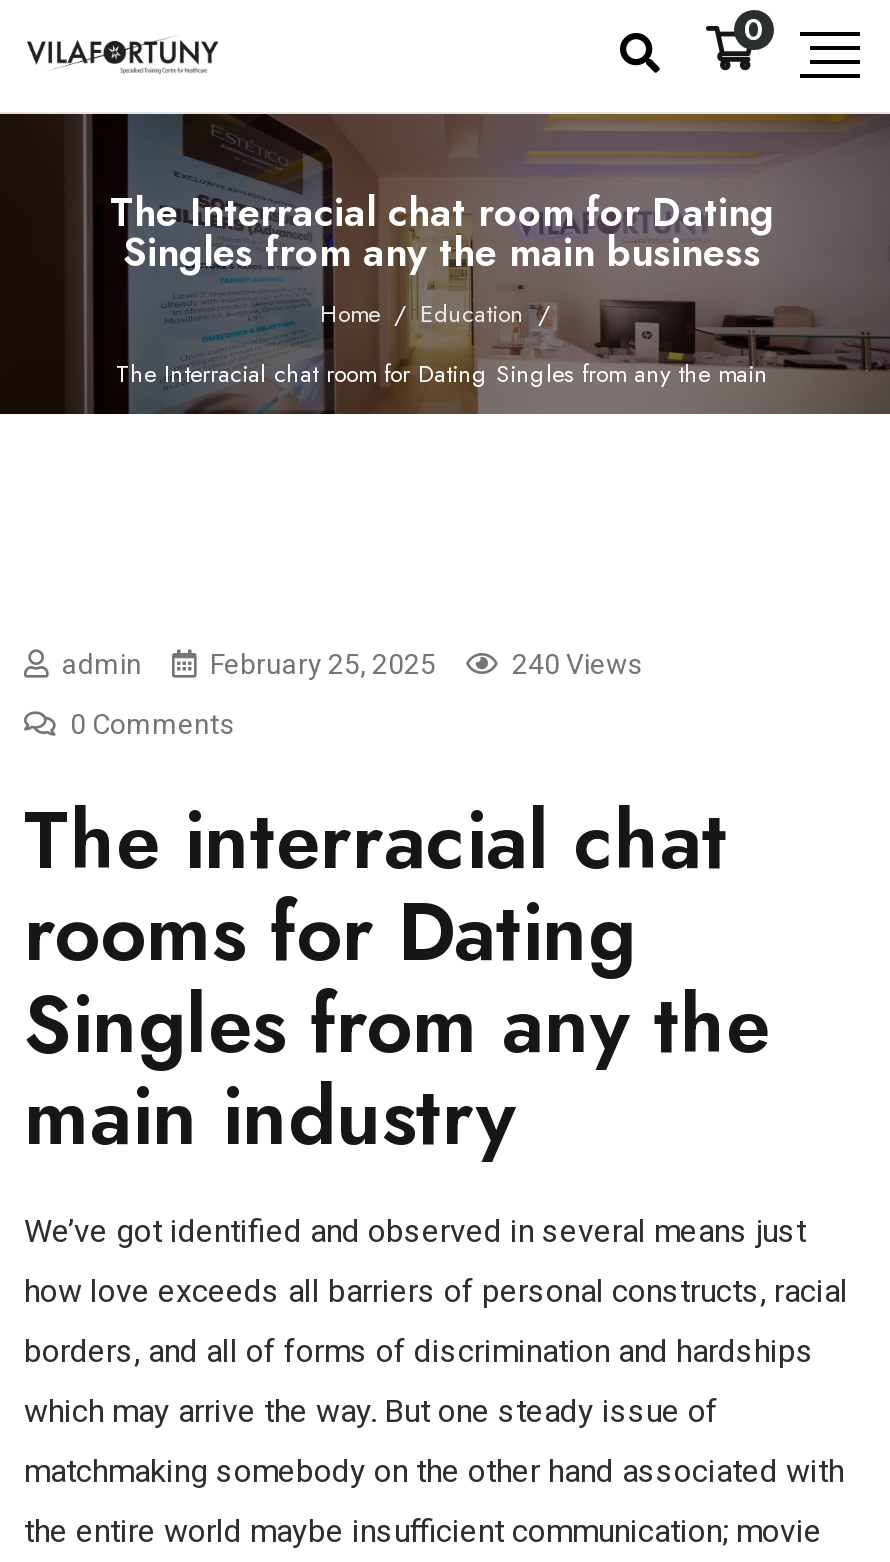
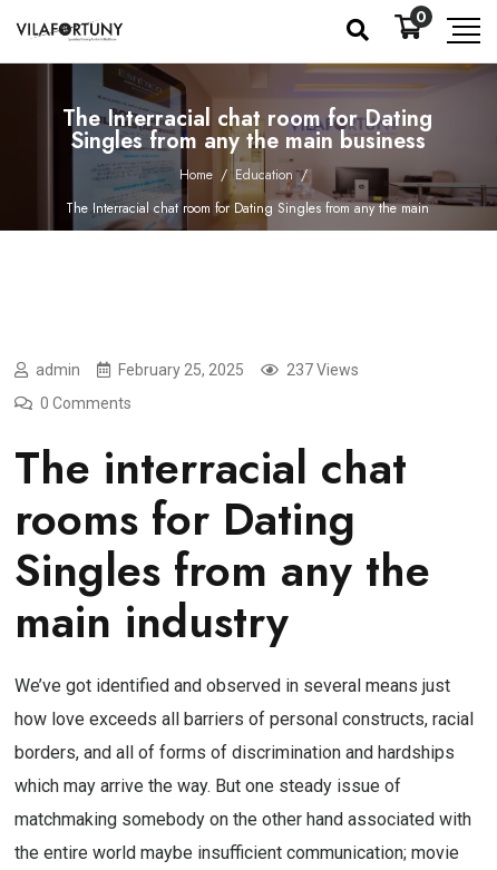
[512,648,642,680] 240 Views -> [286,361,359,379] 237 Views

